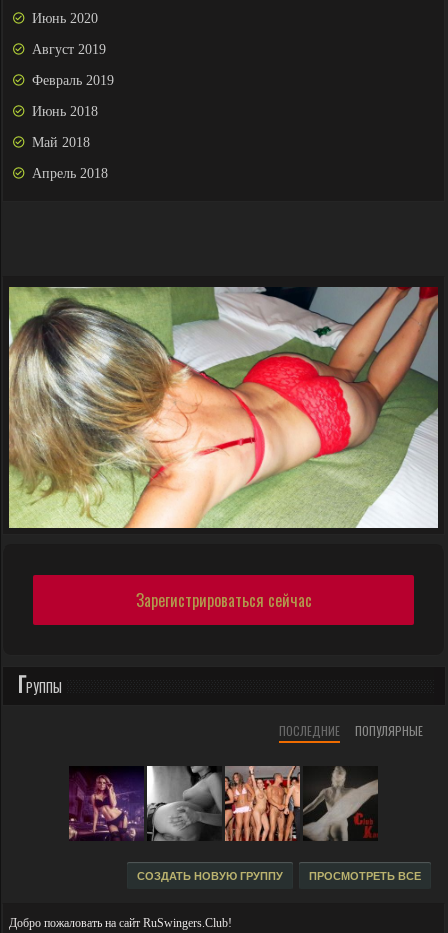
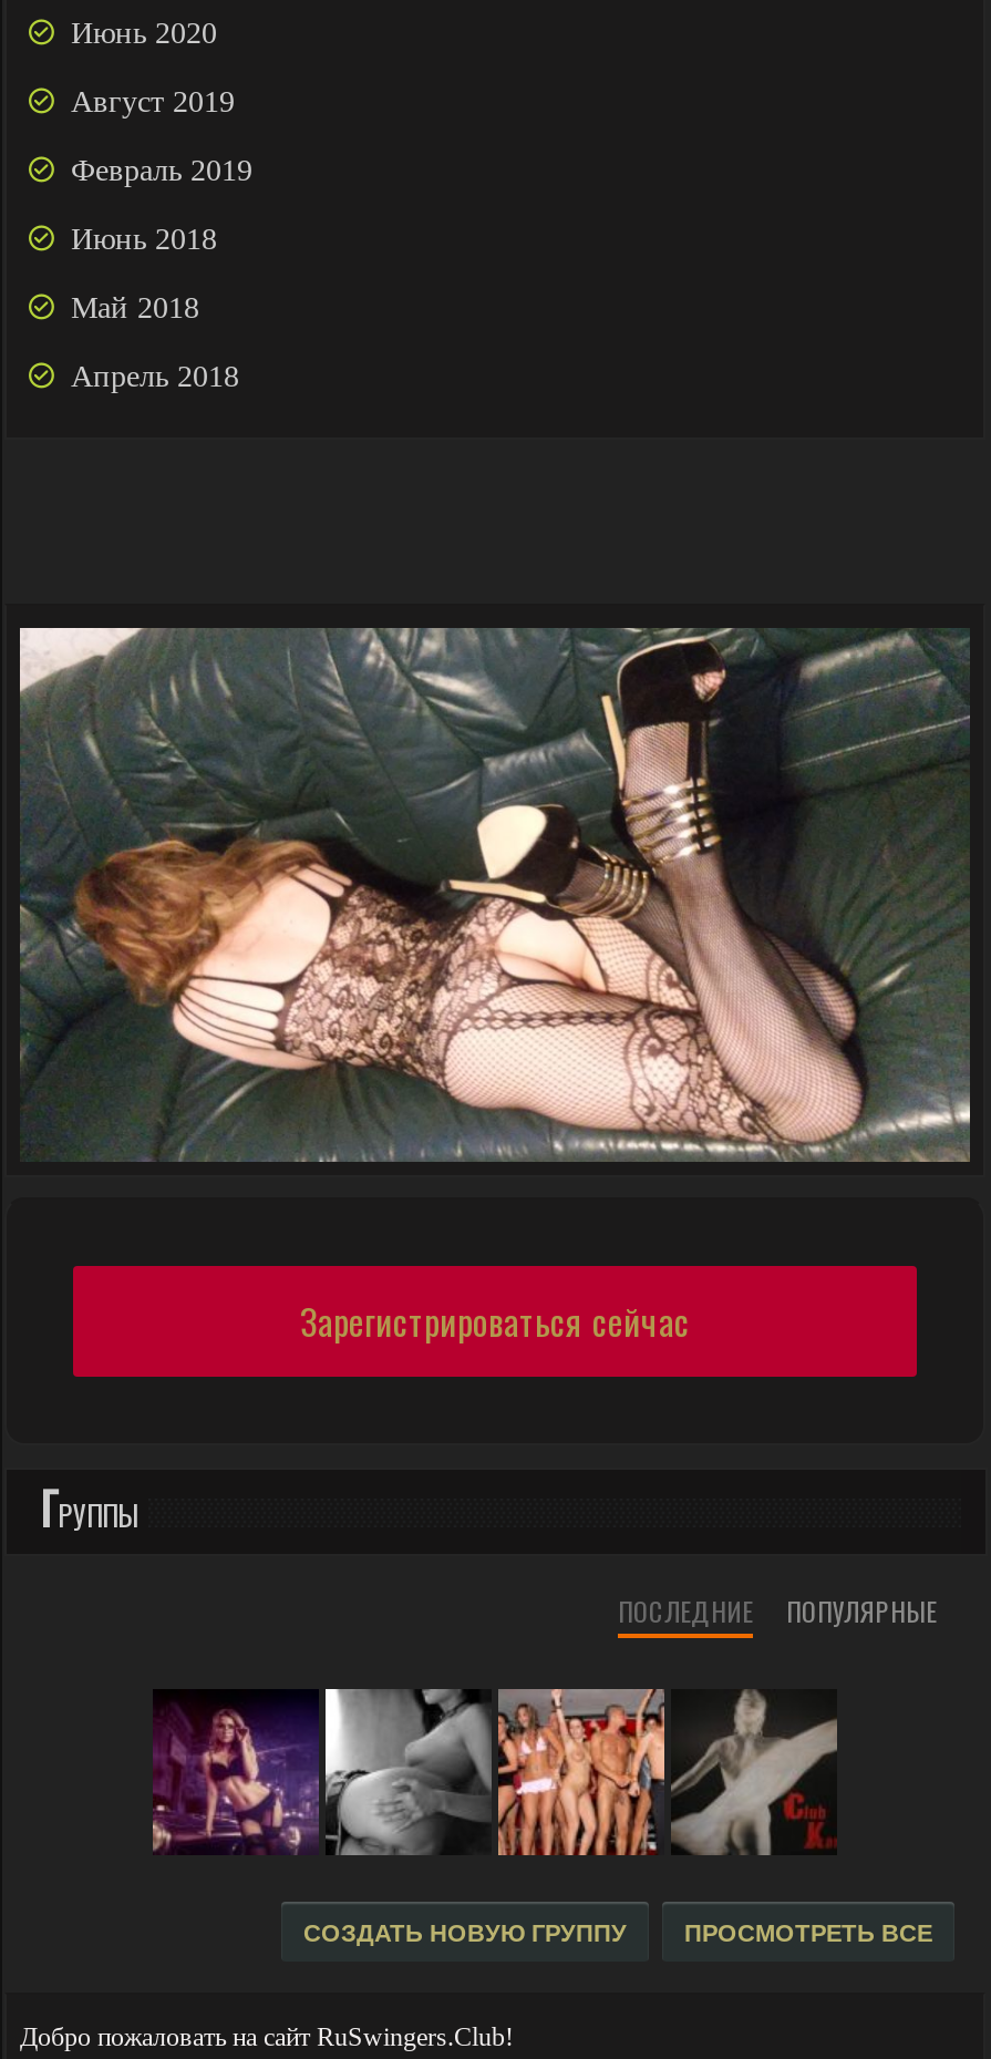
[8,286,438,529] [image] -> [18,626,970,1162] [image]

